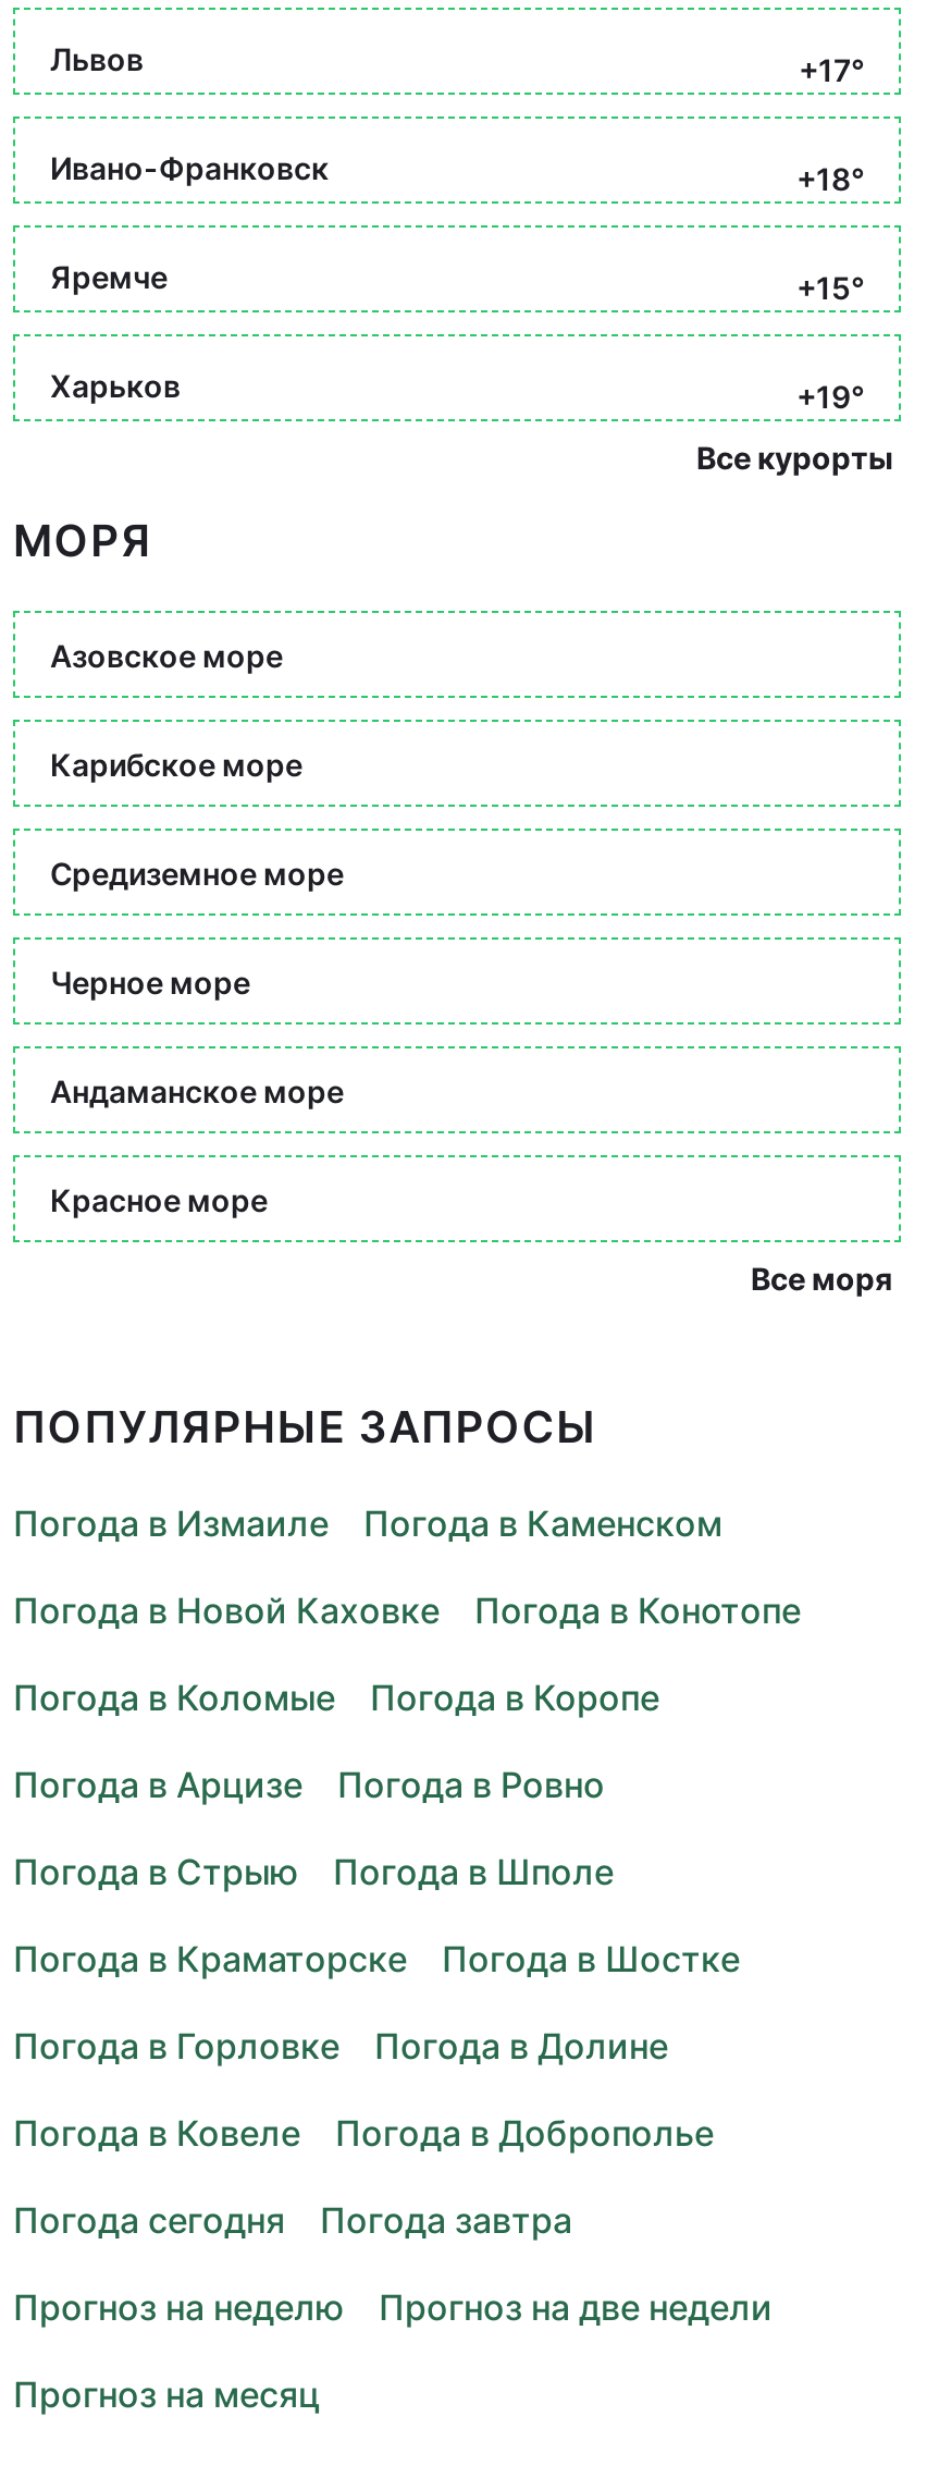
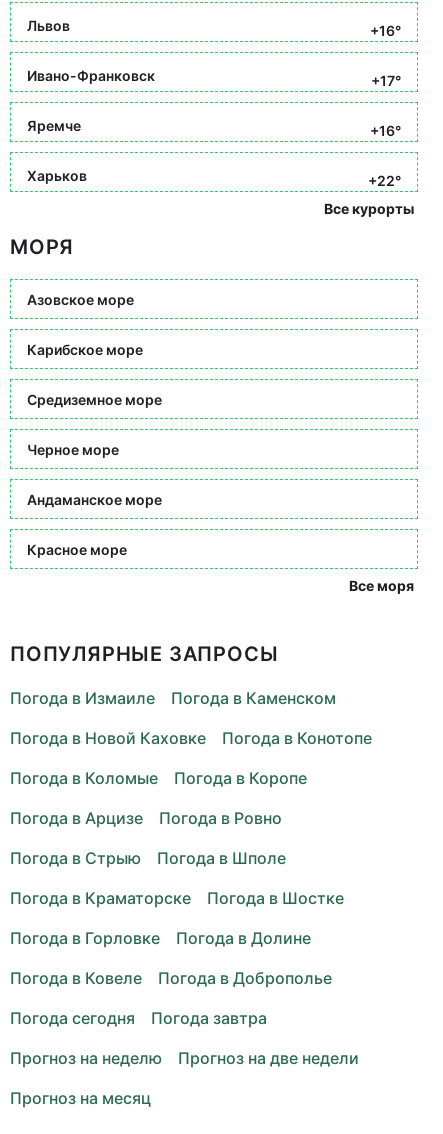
[799,51,864,88] +17° -> [370,22,401,39] +16°
[796,160,864,197] +18° -> [371,72,401,89] +17°
[796,269,864,306] +15° -> [370,122,401,139] +16°
[796,378,864,415] +19° -> [368,172,401,189] +22°

